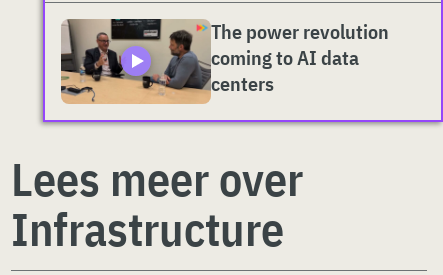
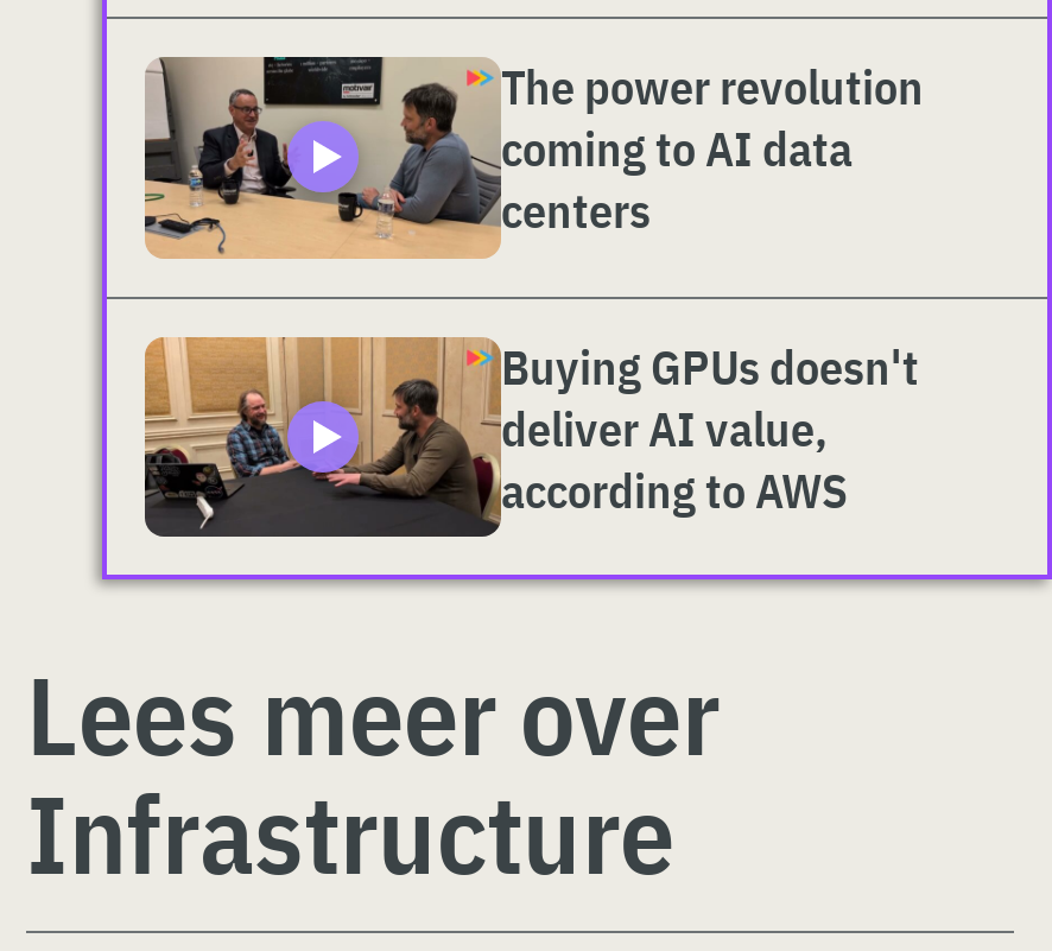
none -> [142,334,919,539] [image] | Buying GPUs doesn't | deliver AI value, | according to AWS

